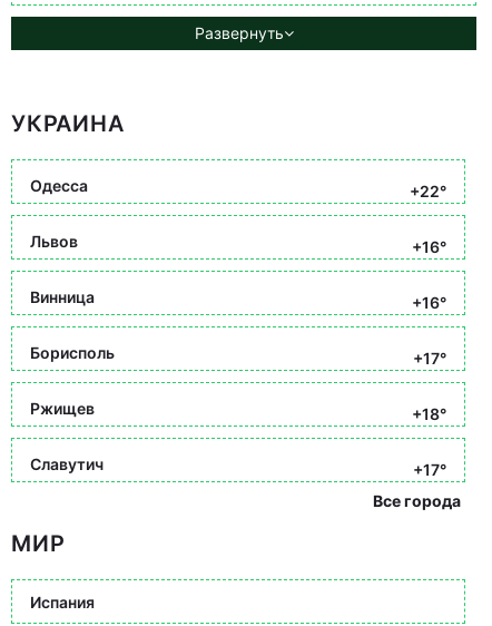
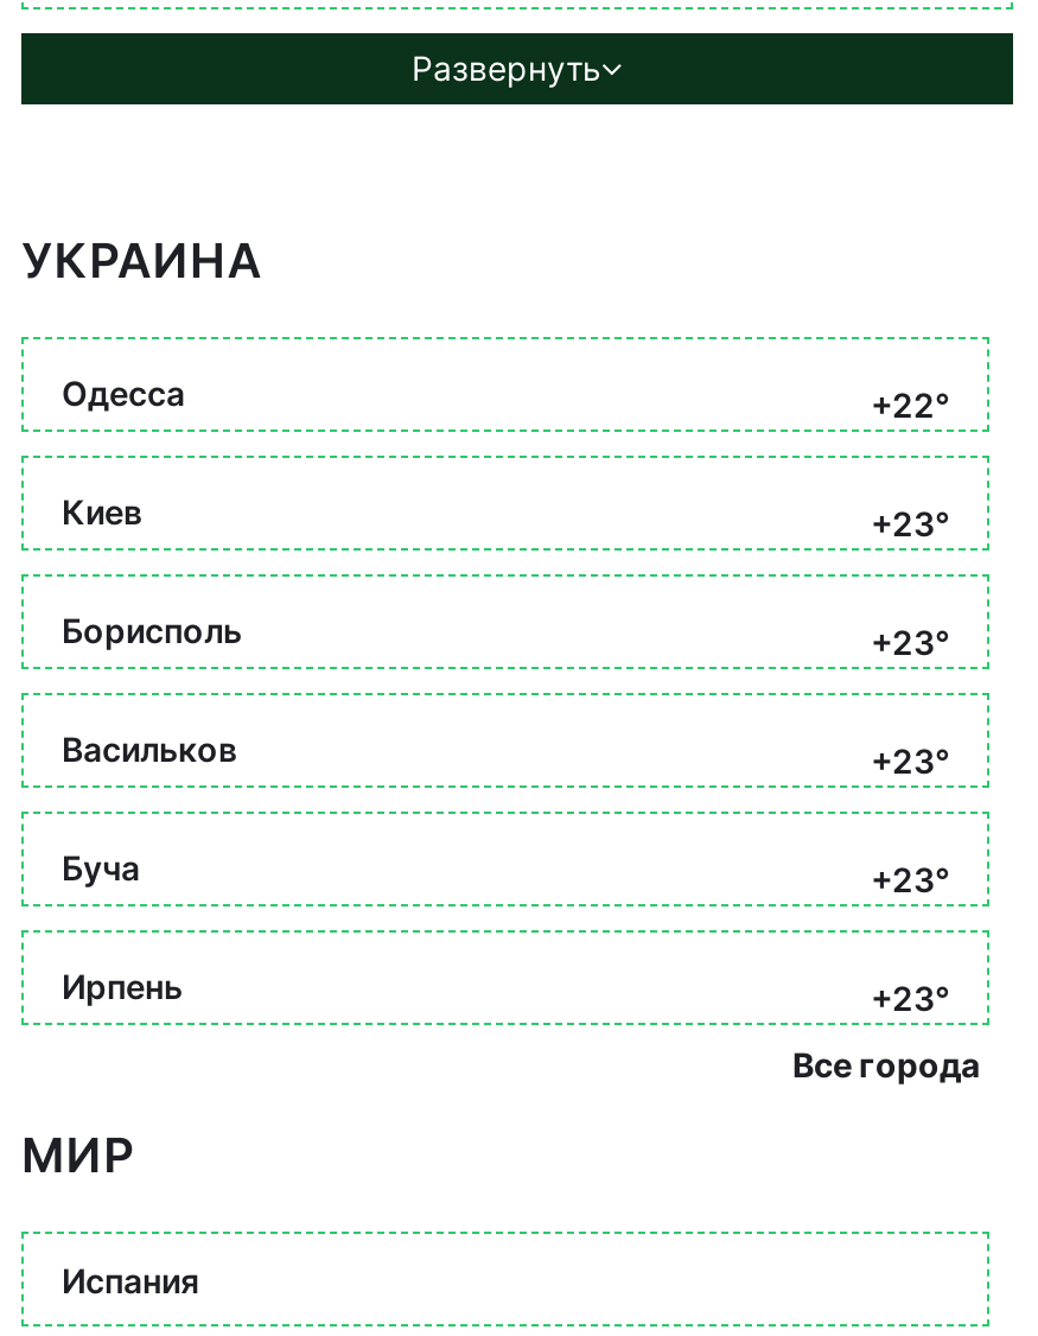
[30,231,446,312] Львов | +16° | Винница | +16° -> [62,490,949,543] Киев | +23°
[30,349,446,479] +17° | Ржищев | +18° | Славутич | +17° -> [62,622,949,1018] +23° | Васильков | +23° | Буча | +23° | Ирпень | +23°
moved [30,343,115,361] -> [62,609,242,649]: Борисполь

